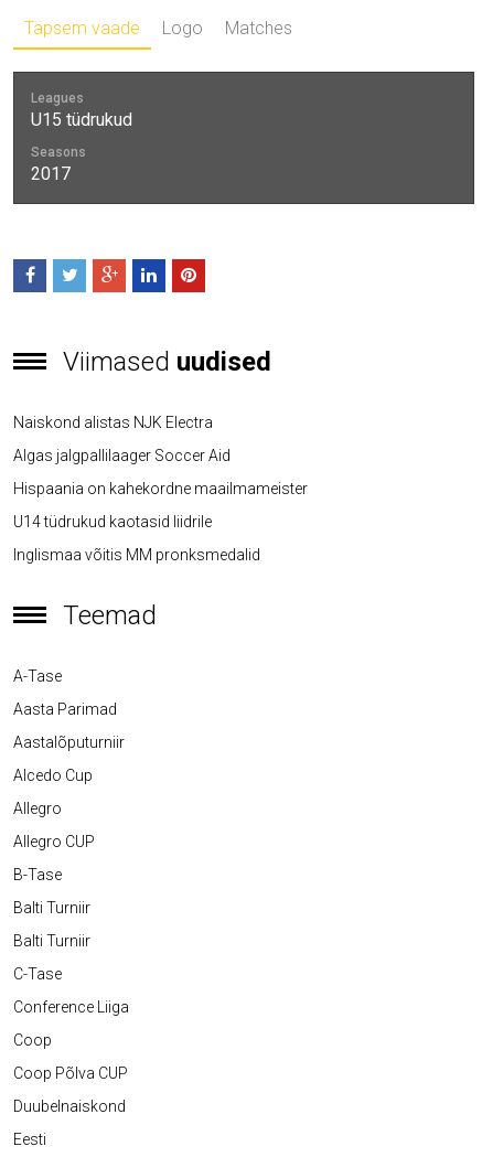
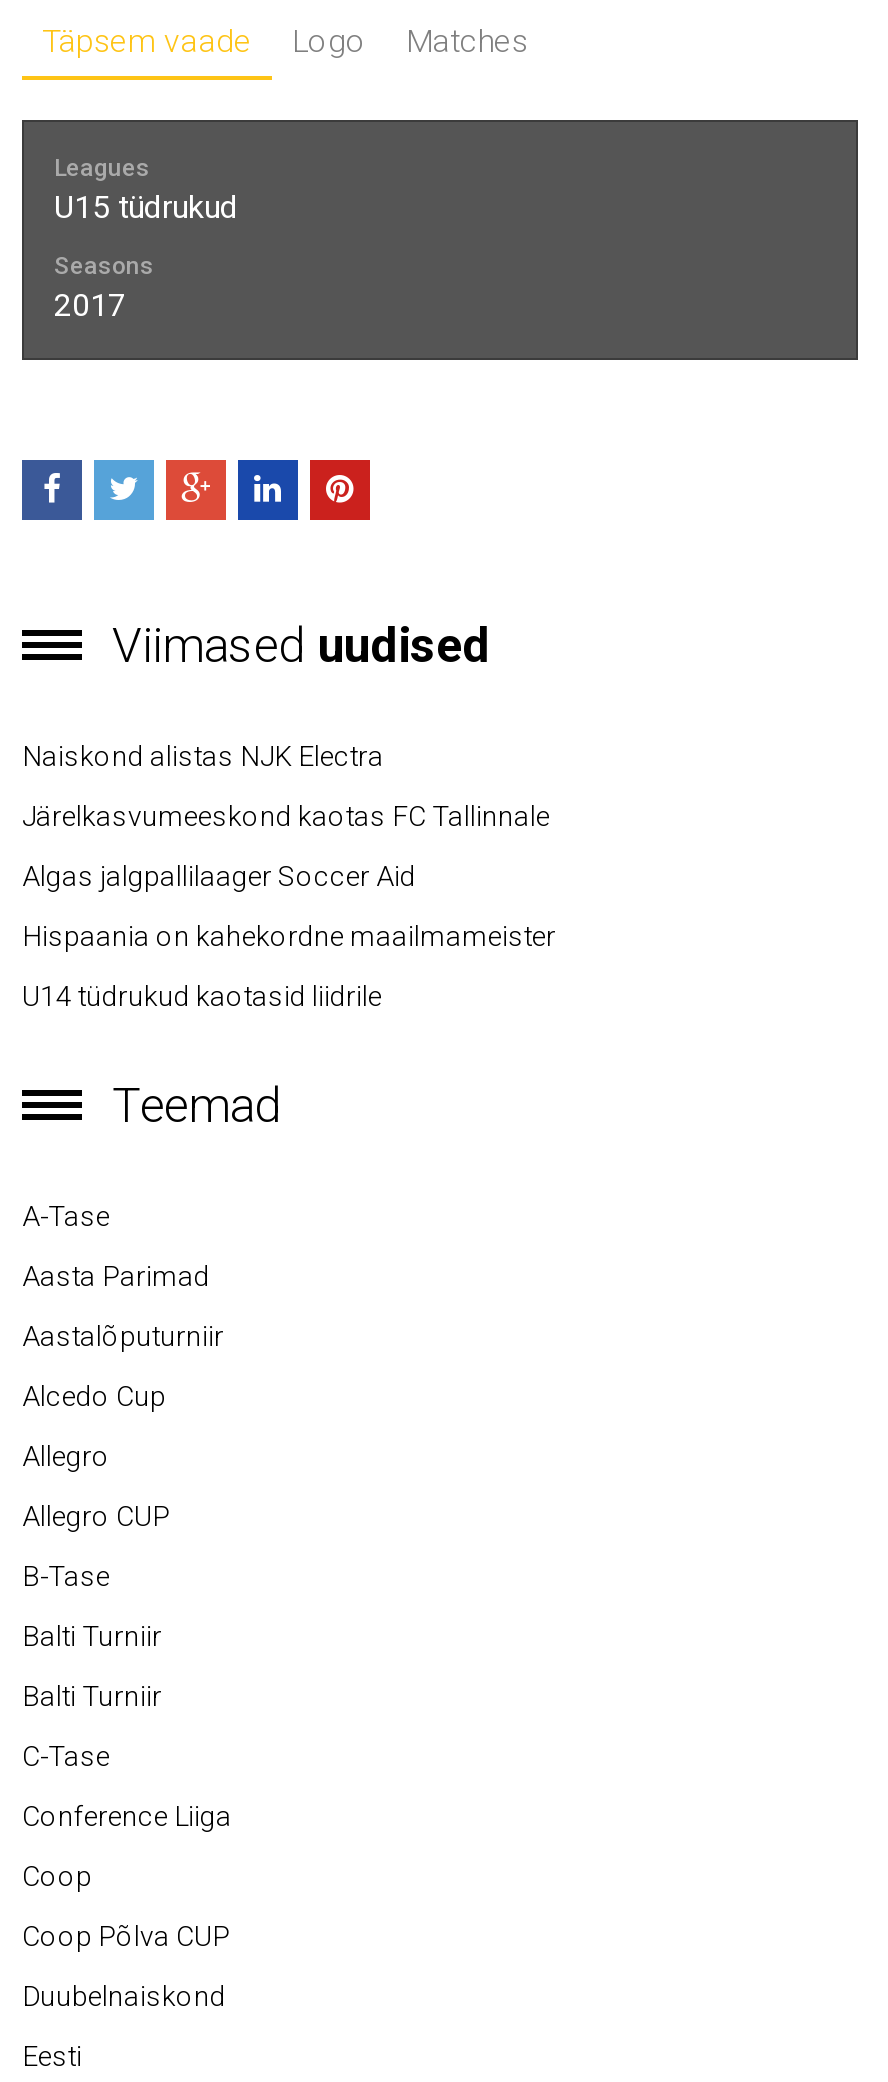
none -> [22,800,550,832] Järelkasvumeeskond kaotas FC Tallinnale
moved [13,447,308,531] -> [22,860,556,1012]: Algas jalgpallilaager Soccer Aid | Hispaania on kahekordne maailmameister | U14 tüdrukud kaotasid liidrile
[13,546,260,564] Inglismaa võitis MM pronksmedalid -> none

